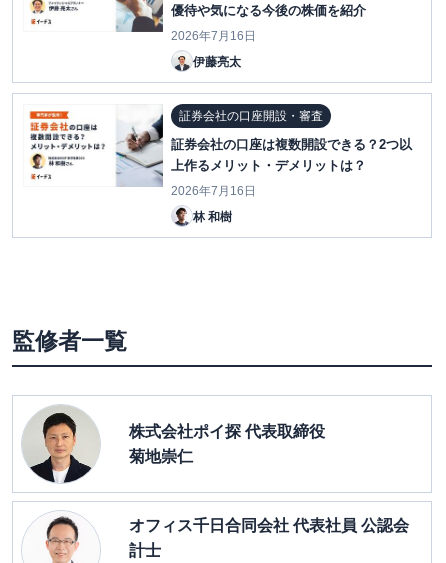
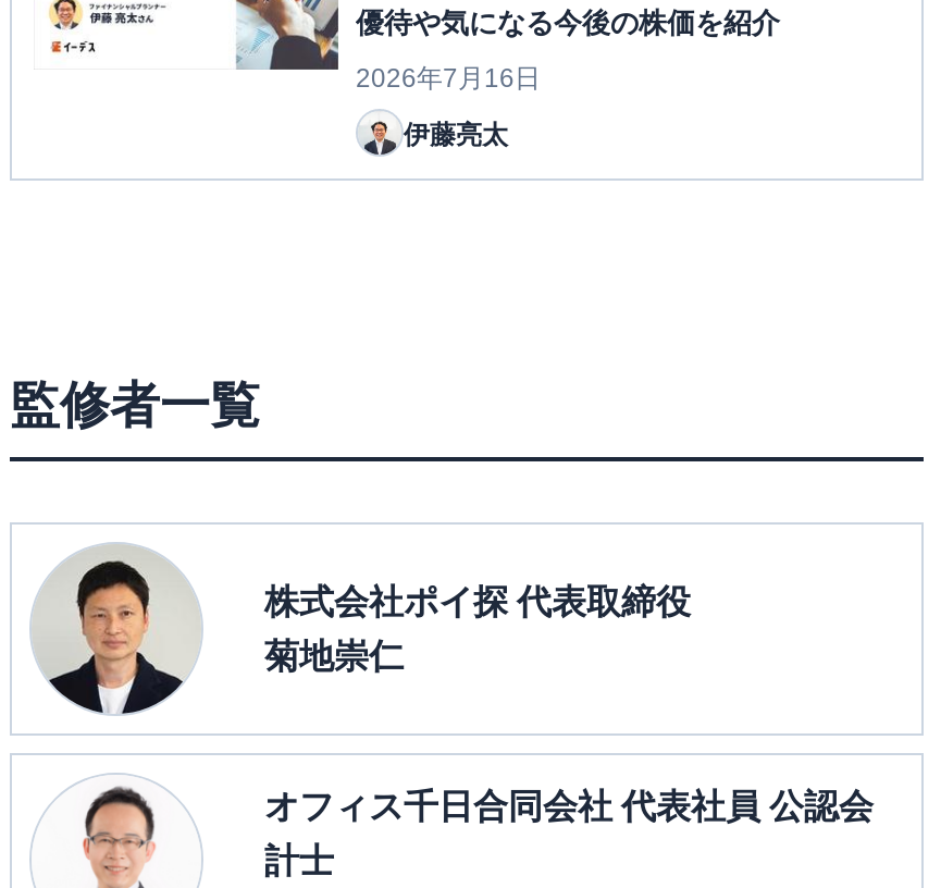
[29,110,106,169] [image] -> none
[115,109,412,223] [image] | 証券会社の口座開設・審査 | 証券会社の口座は複数開設できる？2つ以 | 上作るメリット・デメリットは？ | 2026年7月16日 | 林 和樹 -> none

